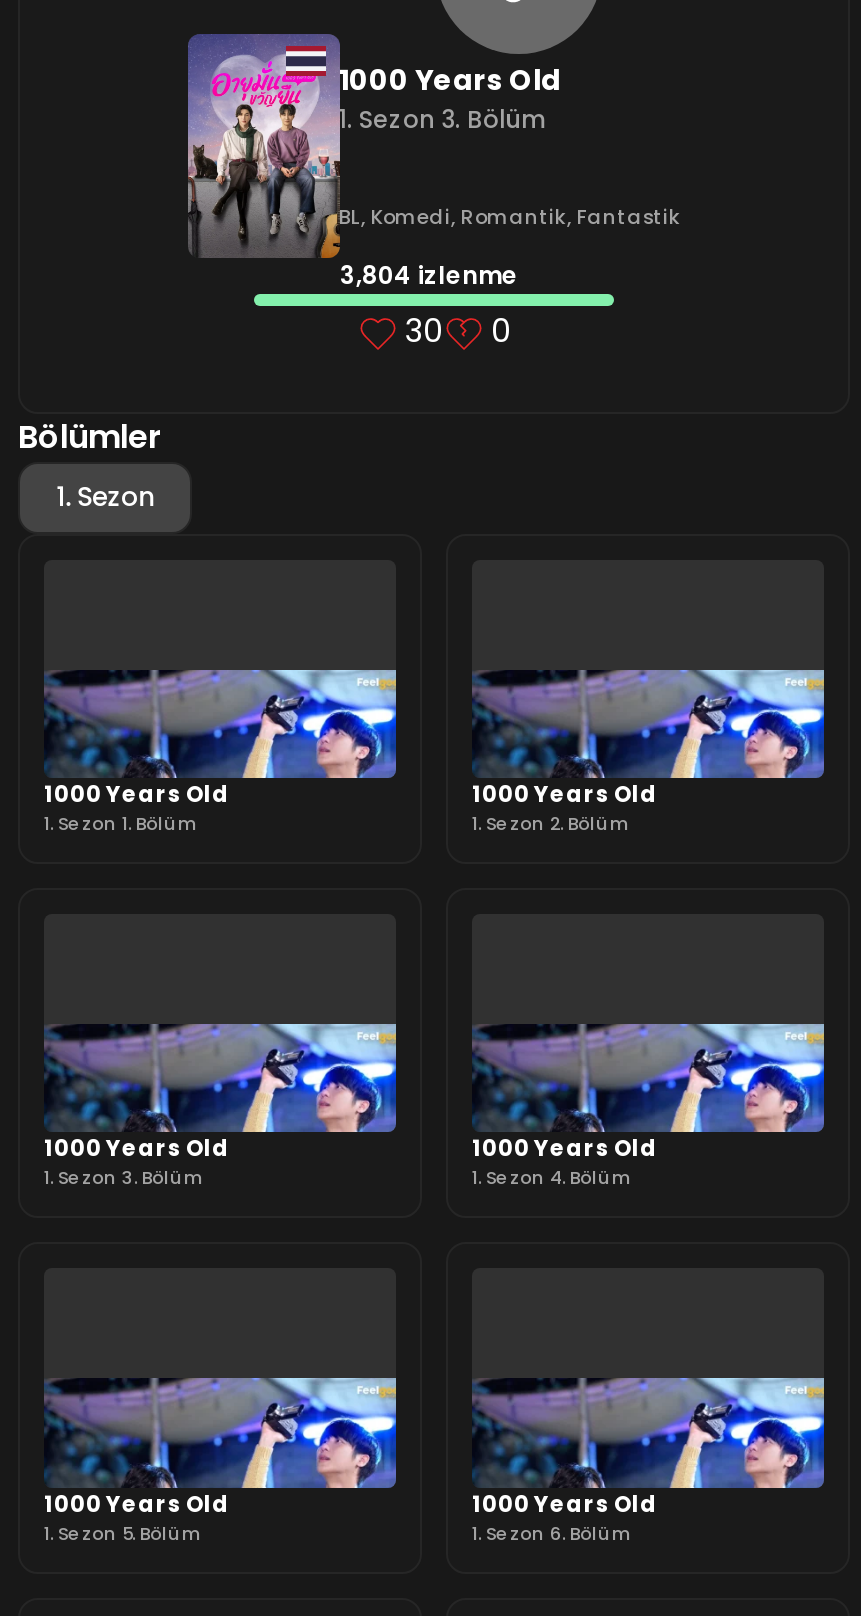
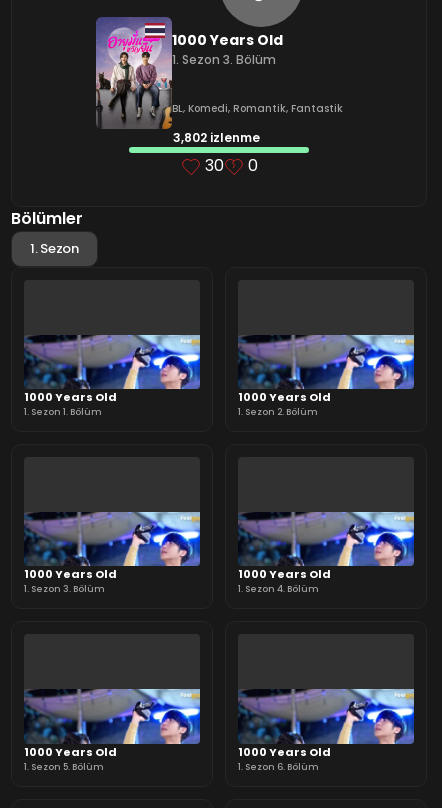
[340,258,518,292] 3,804 izlenme -> [173,129,260,146] 3,802 izlenme

